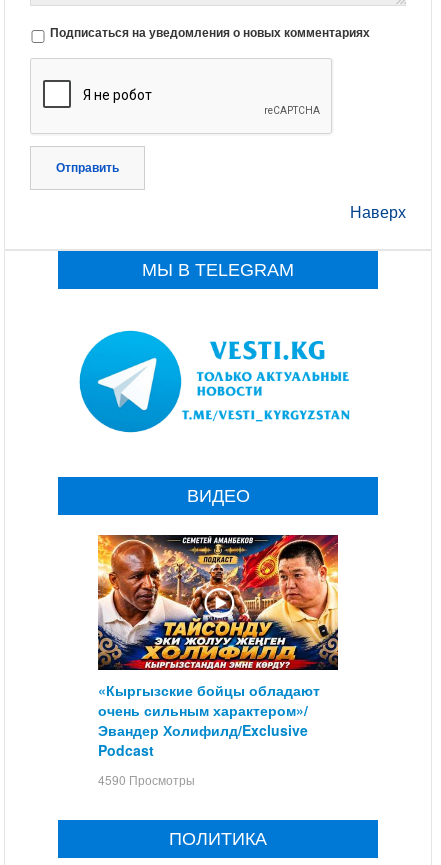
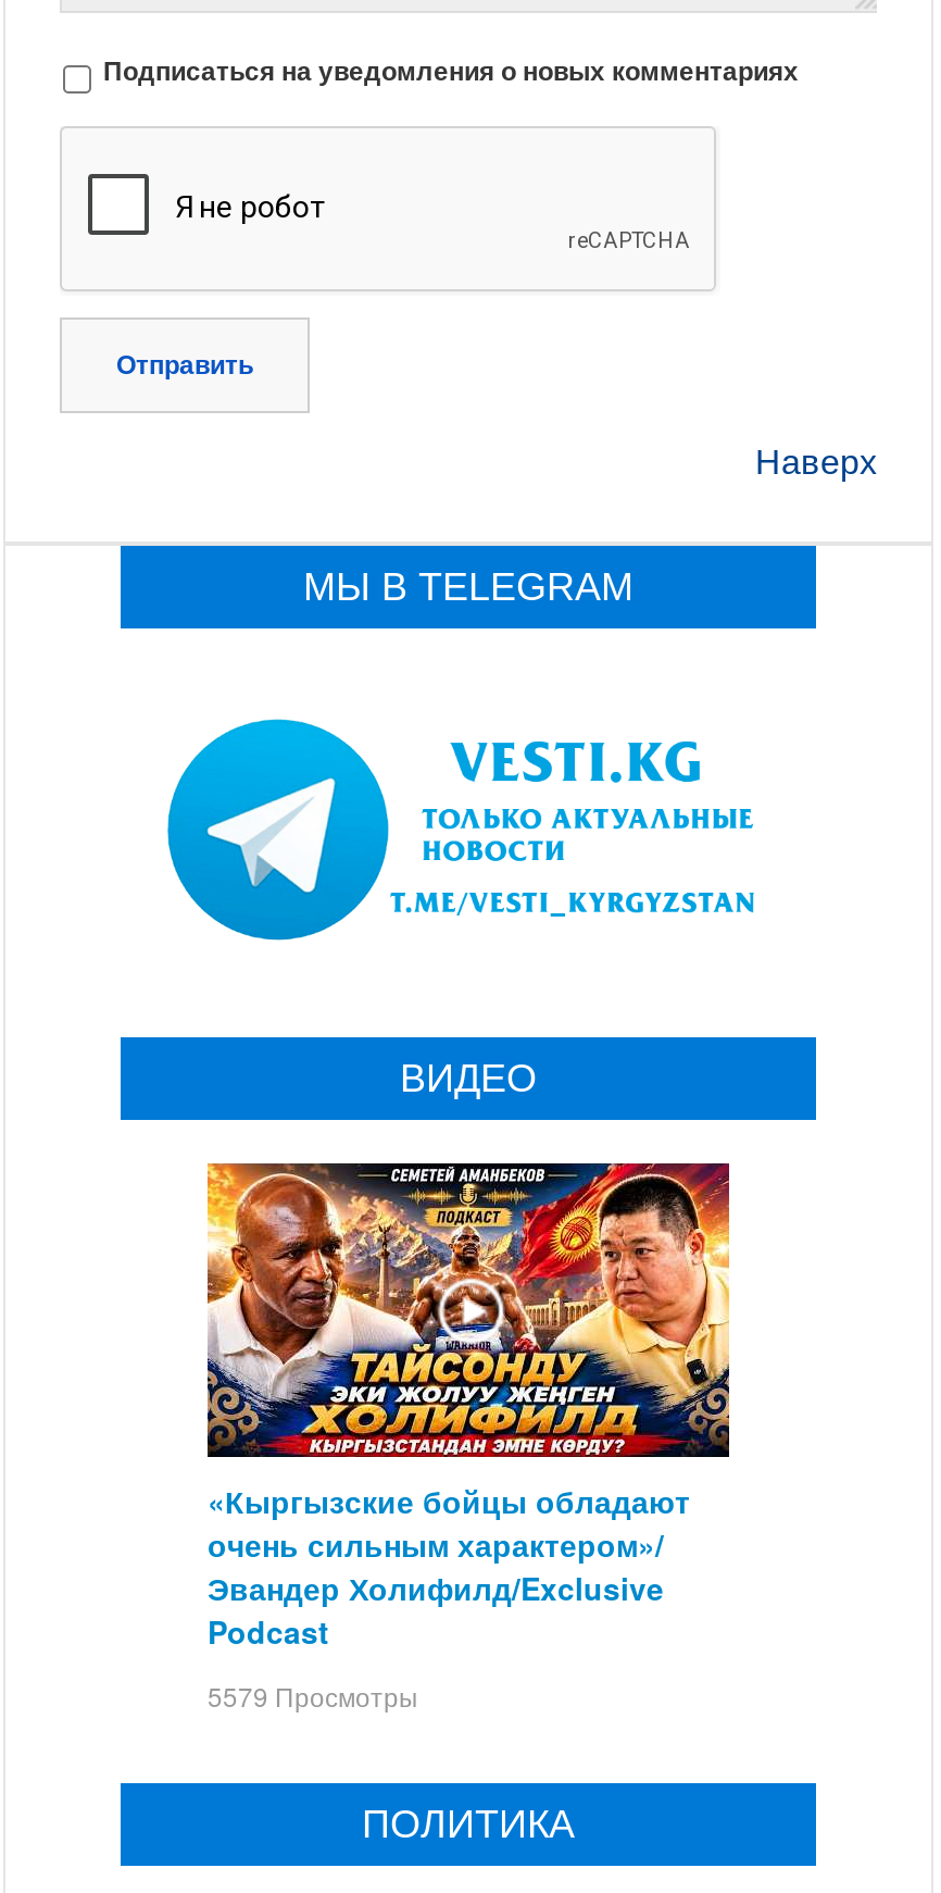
[98,771,195,788] 4590 Просмотры -> [208,1676,418,1713] 5579 Просмотры

